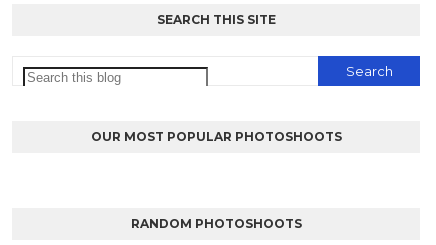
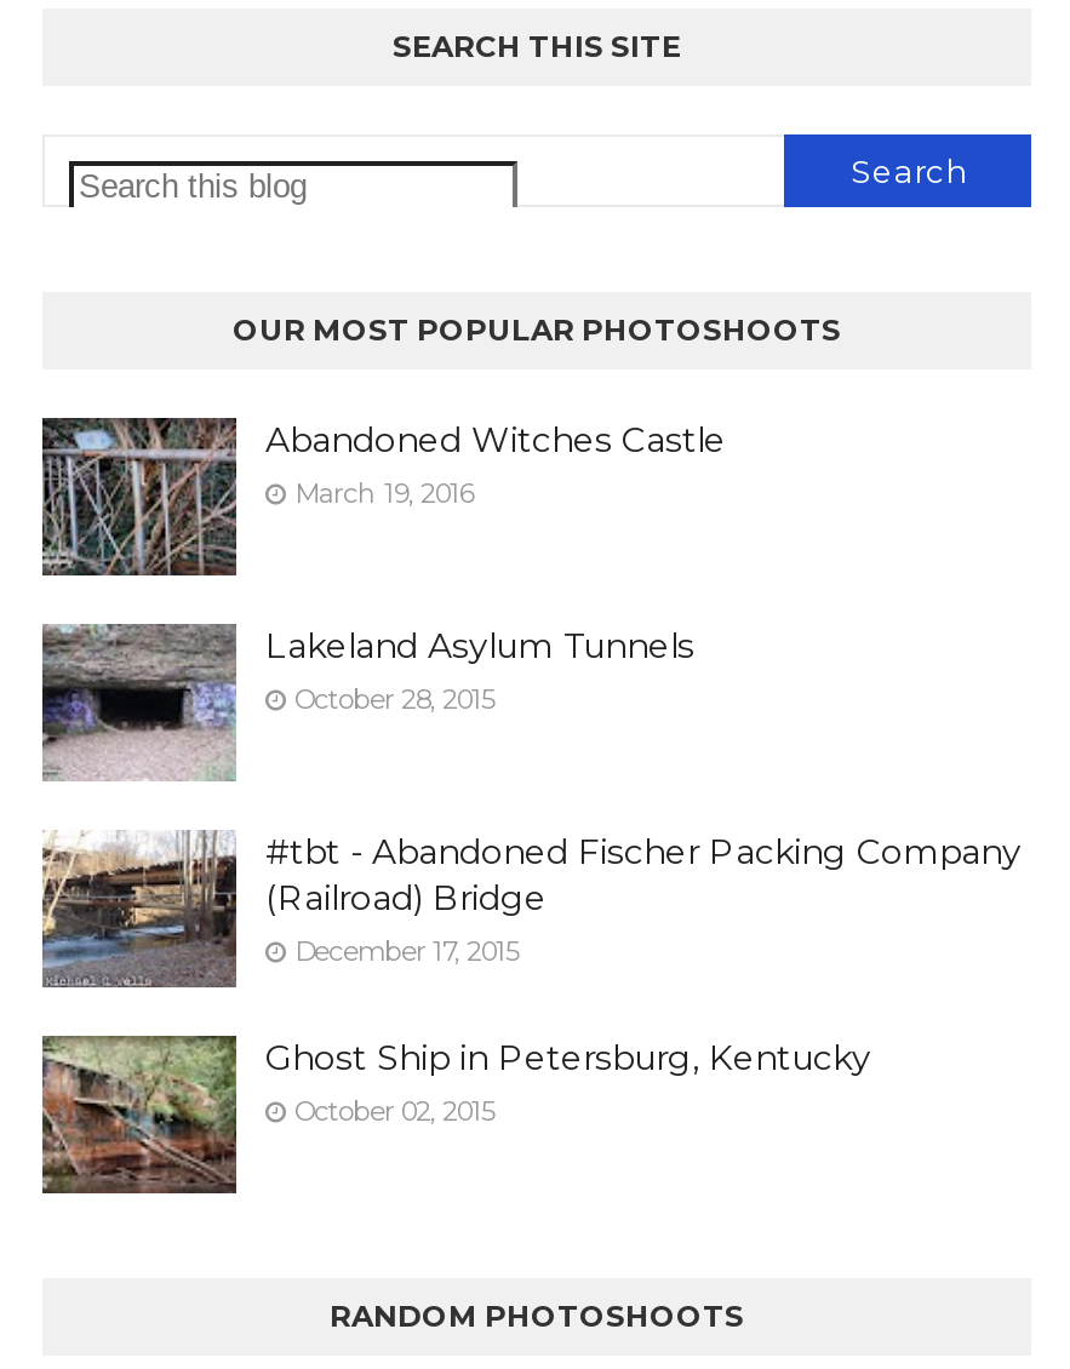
none -> [40,416,726,578] [image] | Abandoned Witches Castle | March 19, 2016
none -> [40,622,694,781] [image] | Lakeland Asylum Tunnels | October 28, 2015
none -> [40,830,1022,1129] [image] | #tbt - Abandoned Fischer Packing Company | (Railroad) Bridge | December 17, 2015 | Ghost Ship in Petersburg, Kentucky | October 02, 2015
none -> [40,1033,239,1196] [image]

